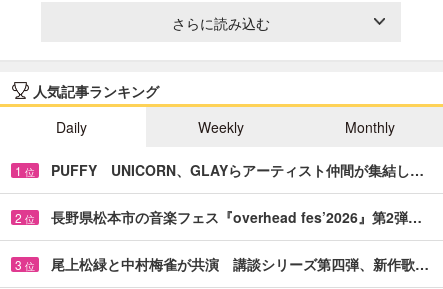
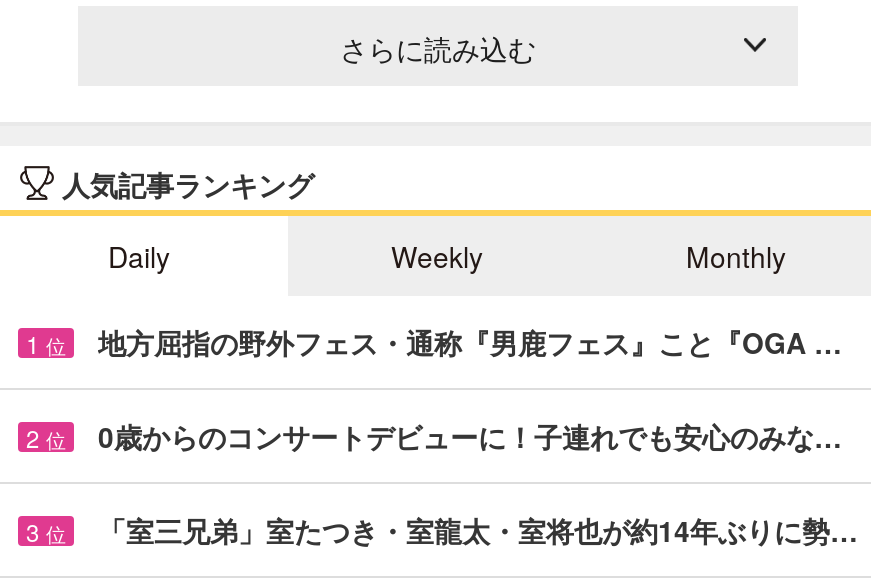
[51,160,424,180] PUFFY UNICORN、GLAYらアーティスト仲間が集結し… -> [98,322,842,362] 地方屈指の野外フェス・通称『男鹿フェス』こと『OGA …
[51,207,422,227] 長野県松本市の音楽フェス『overhead fes’2026』第2弾… -> [98,416,842,456] 0歳からのコンサートデビューに！子連れでも安心のみな…
[51,254,429,274] 尾上松緑と中村梅雀が共演 講談シリーズ第四弾、新作歌… -> [98,510,858,550] 「室三兄弟」室たつき・室龍太・室将也が約14年ぶりに勢…

